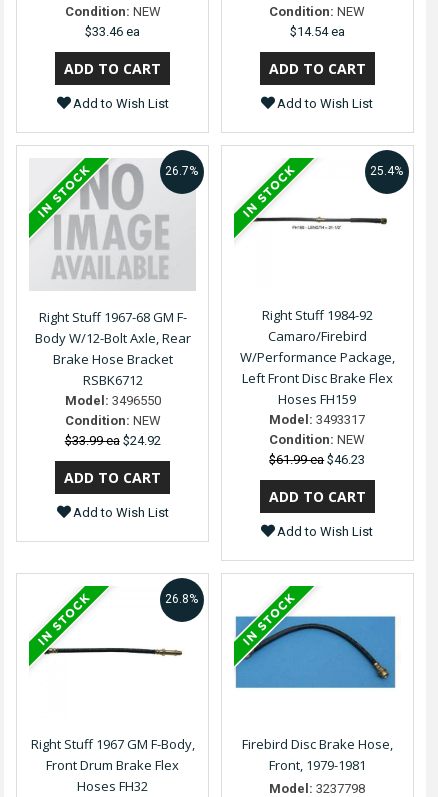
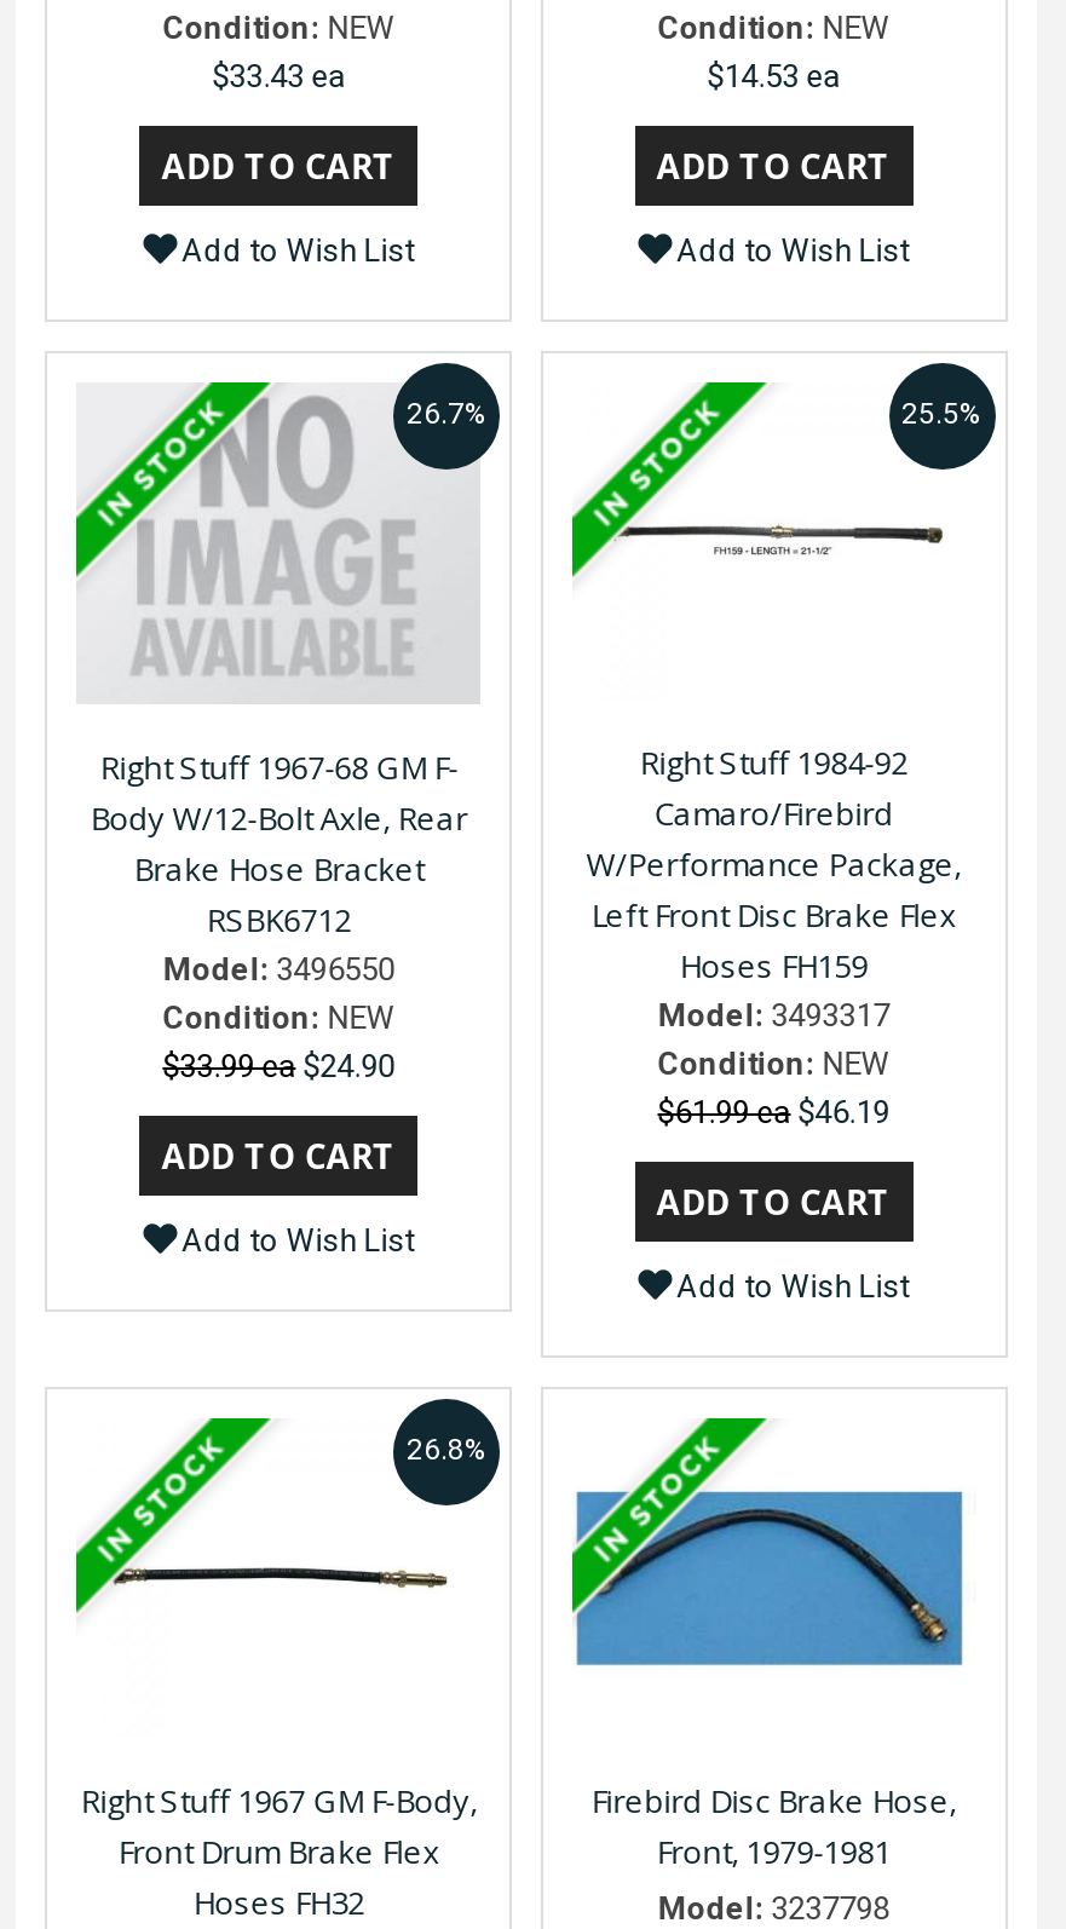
[85,23,140,38] $33.46 ea -> [212,57,345,93] $33.43 ea
[290,23,345,38] $14.54 ea -> [707,57,840,93] $14.53 ea
[370,163,403,177] 25.4% -> [901,396,981,430] 25.5%
[65,433,161,448] $33.99 ea $24.92 -> [163,1047,395,1084] $33.99 ea $24.90
[269,452,365,467] $61.99 ea $46.23 -> [658,1095,890,1131] $61.99 ea $46.19

